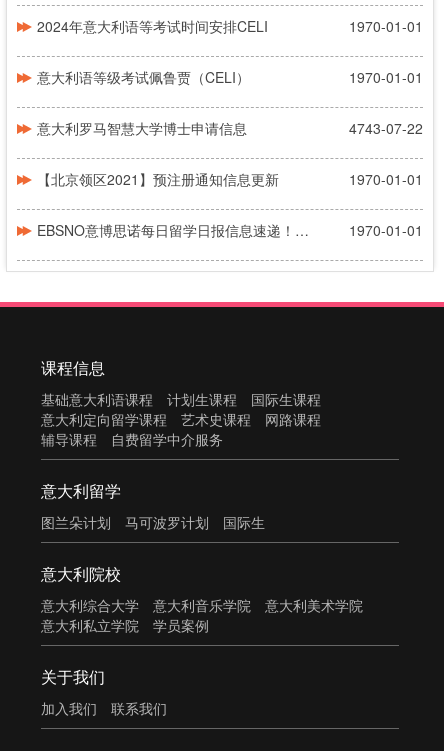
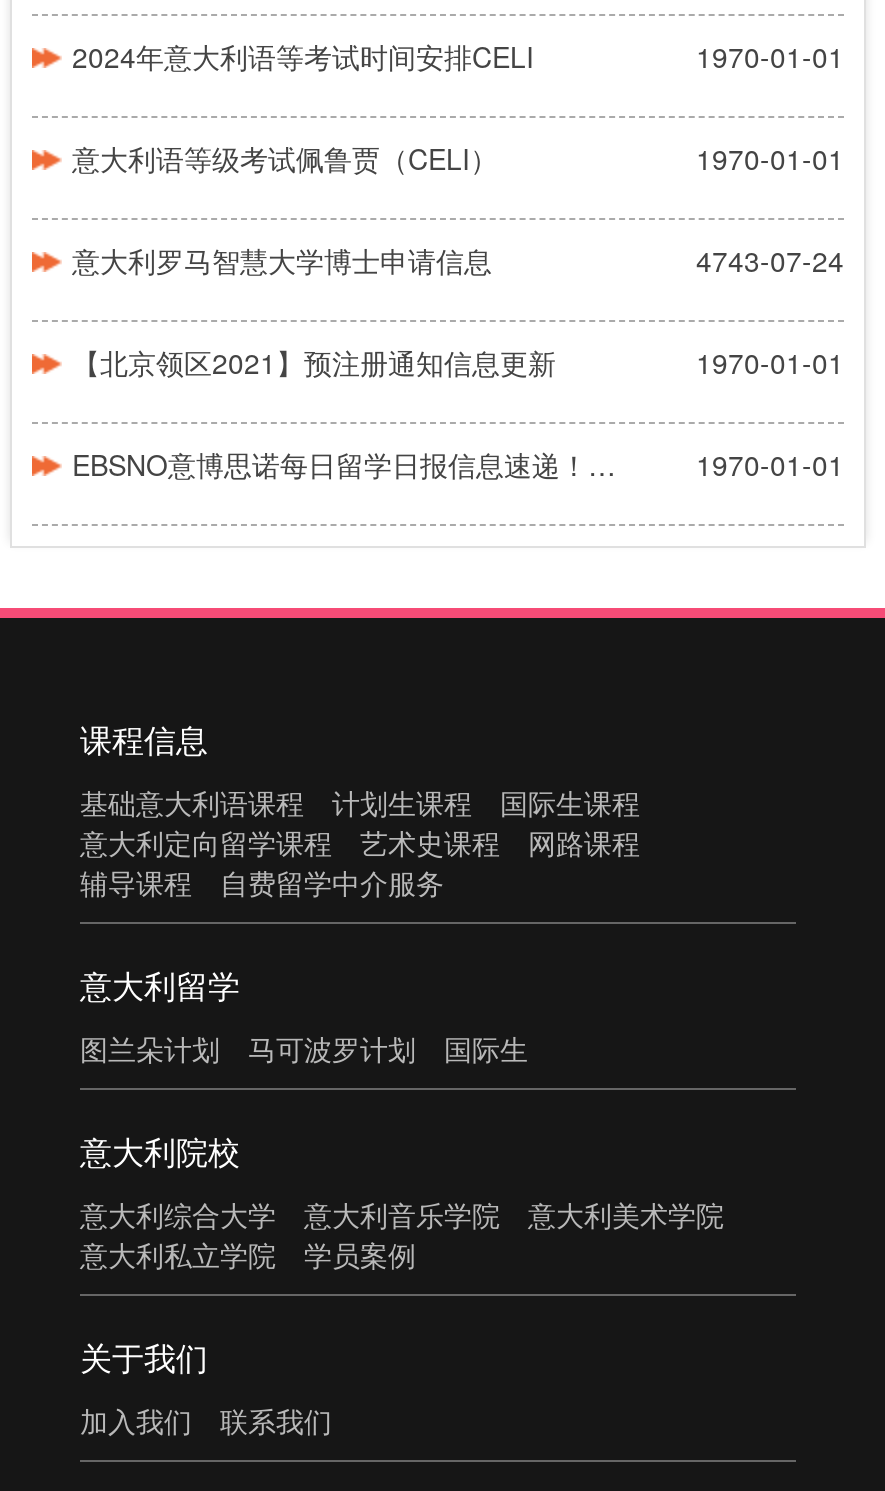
[349,118,423,138] 4743-07-22 -> [696,240,844,280] 4743-07-24

